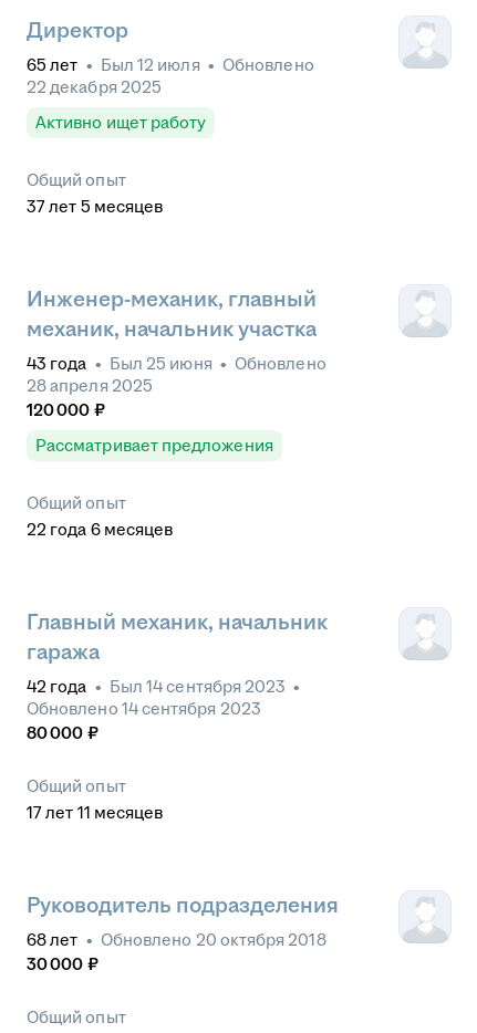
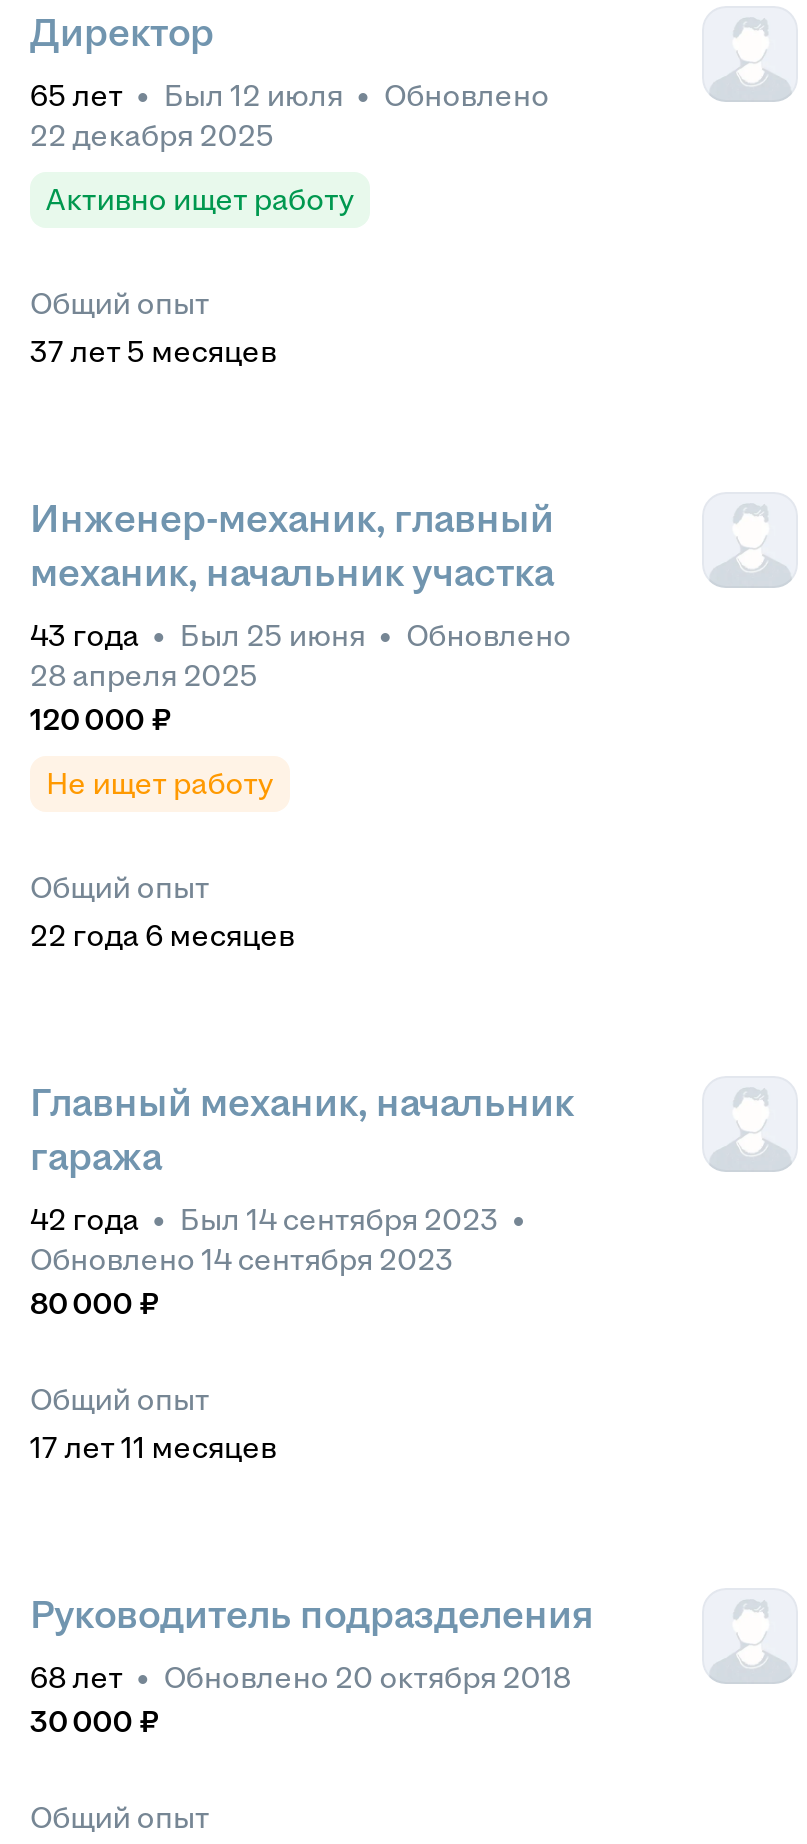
[35,436,273,455] Рассматривает предложения -> [46,766,274,800] Не ищет работу

